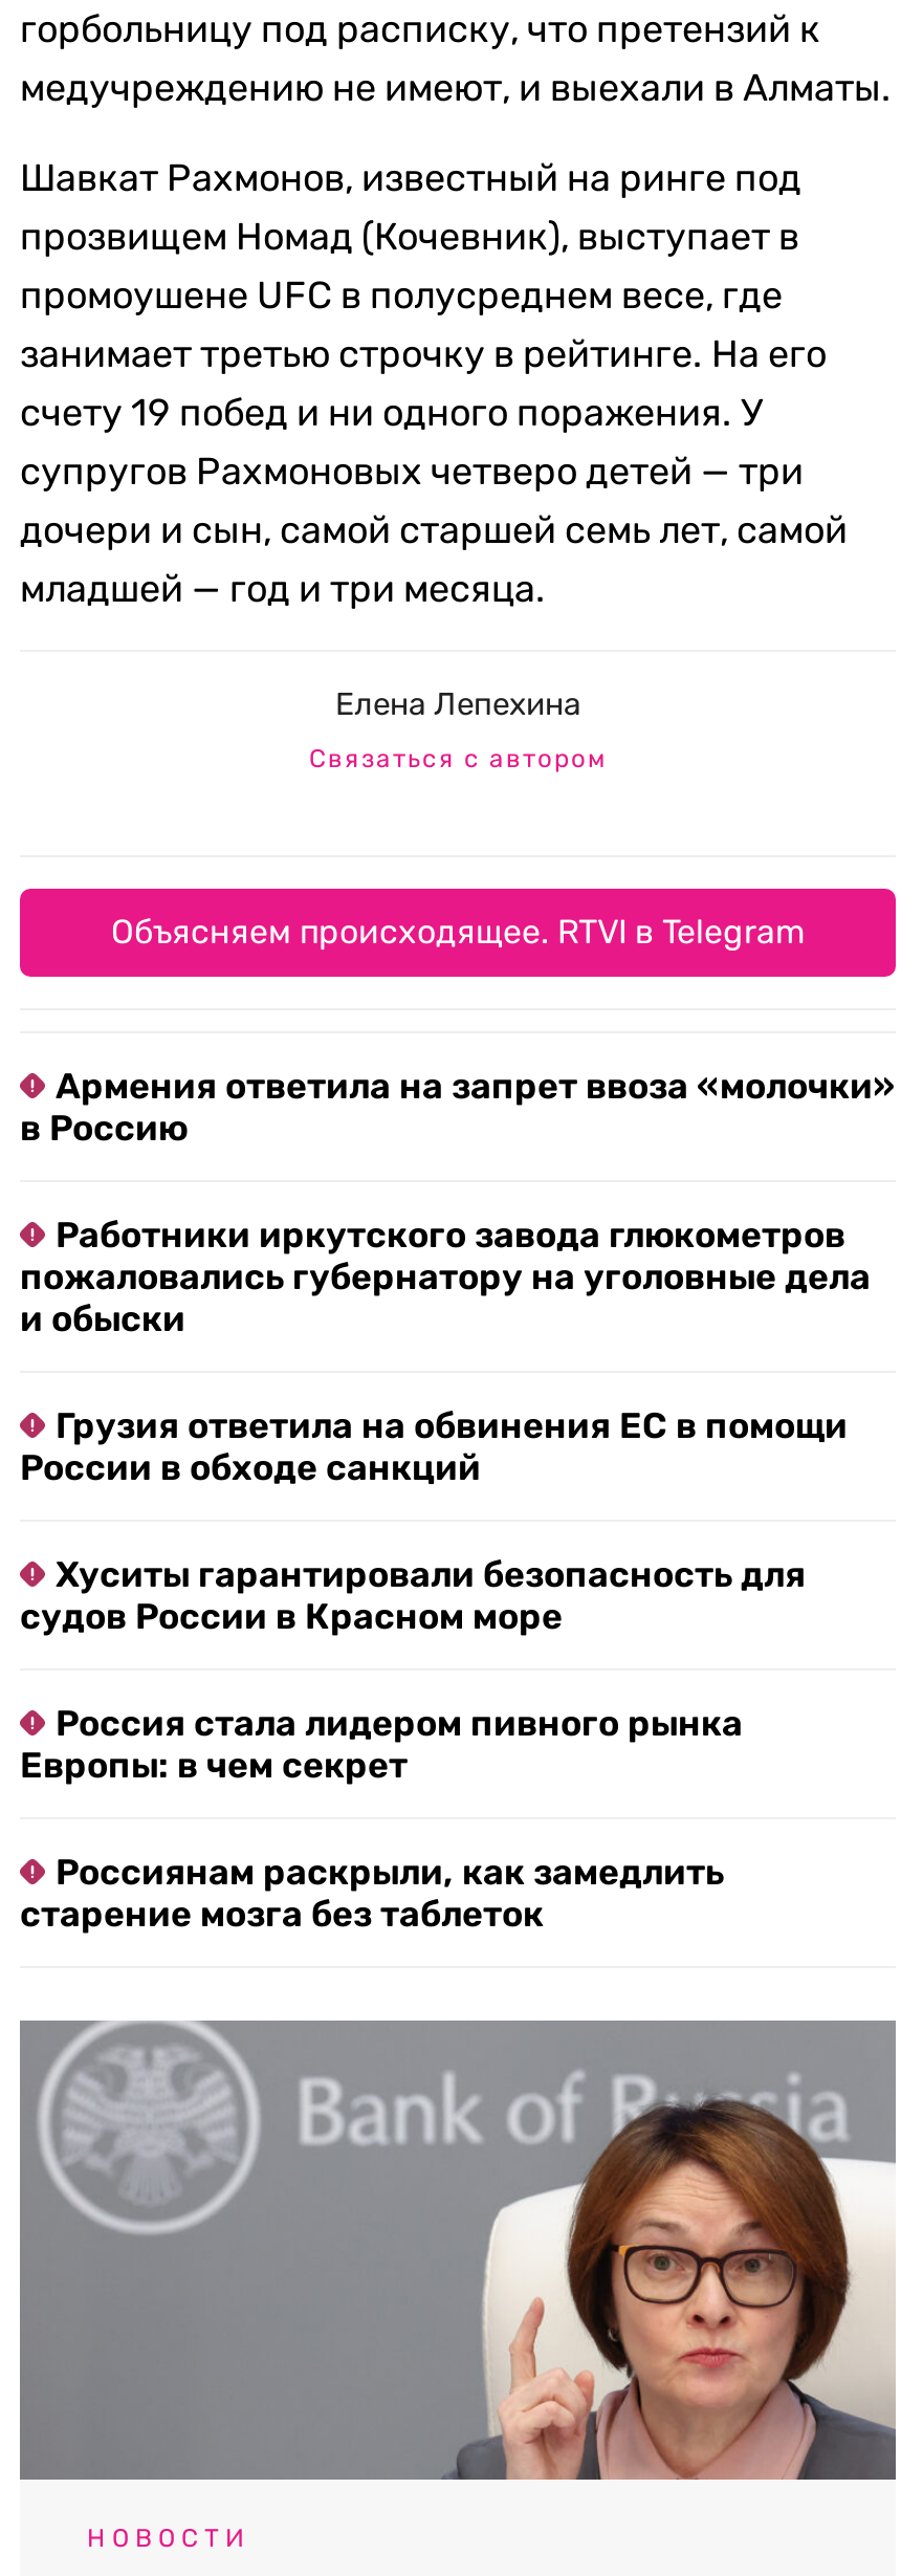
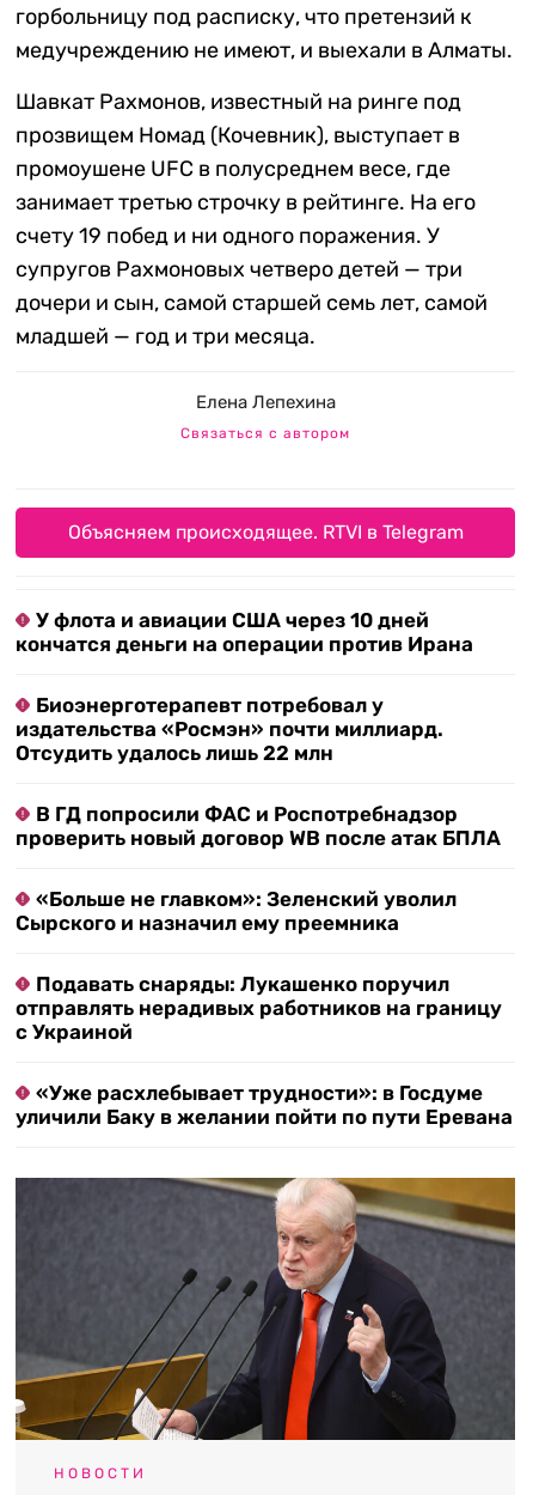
[20,1065,896,1149] Армения ответила на запрет ввоза «молочки» | в Россию -> [16,608,473,656] У флота и авиации США через 10 дней | кончатся деньги на операции против Ирана
[20,1214,871,1340] Работники иркутского завода глюкометров | пожаловались губернатору на уголовные дела | и обыски -> [16,693,443,765] Биоэнерготерапевт потребовал у | издательства «Росмэн» почти миллиард. | Отсудить удалось лишь 22 млн
[20,1405,848,1488] Грузия ответила на обвинения ЕС в помощи | России в обходе санкций -> [16,802,501,850] В ГД попросили ФАС и Роспотребнадзор | проверить новый договор WB после атак БПЛА
[20,1553,806,1637] Хуситы гарантировали безопасность для | судов России в Красном море -> [16,887,457,935] «Больше не главком»: Зеленский уволил | Сырского и назначил ему преемника
[20,1702,743,1786] Россия стала лидером пивного рынка | Европы: в чем секрет -> [16,972,502,1044] Подавать снаряды: Лукашенко поручил | отправлять нерадивых работников на границу | с Украиной
[20,1851,724,1935] Россиянам раскрыли, как замедлить | старение мозга без таблеток -> [16,1081,513,1129] «Уже расхлебывает трудности»: в Госдуме | уличили Баку в желании пойти по пути Еревана
[20,2018,896,2482] [image] -> [14,1177,516,1441] [image]

